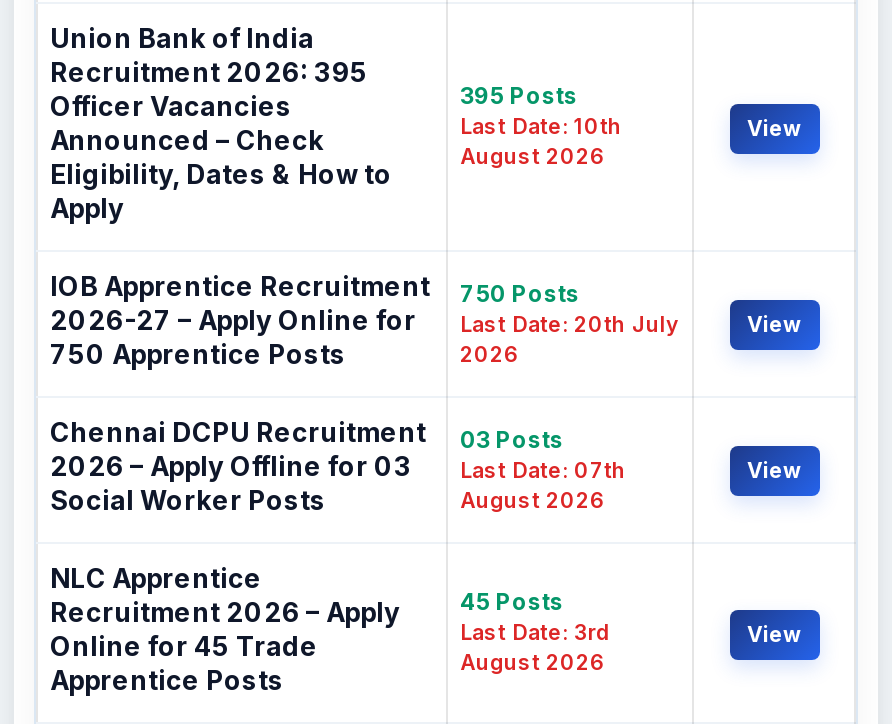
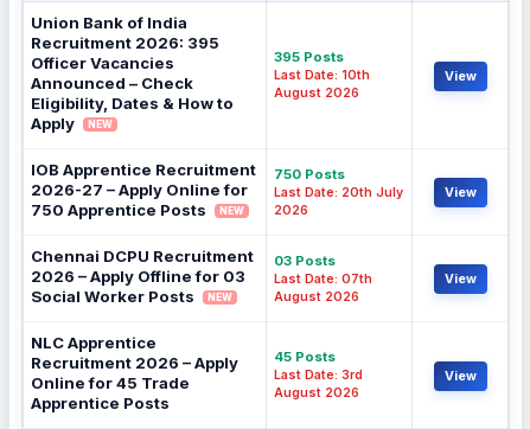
none -> [88,119,113,131] NEW
none -> [219,205,244,217] NEW
none -> [207,292,232,304] NEW

